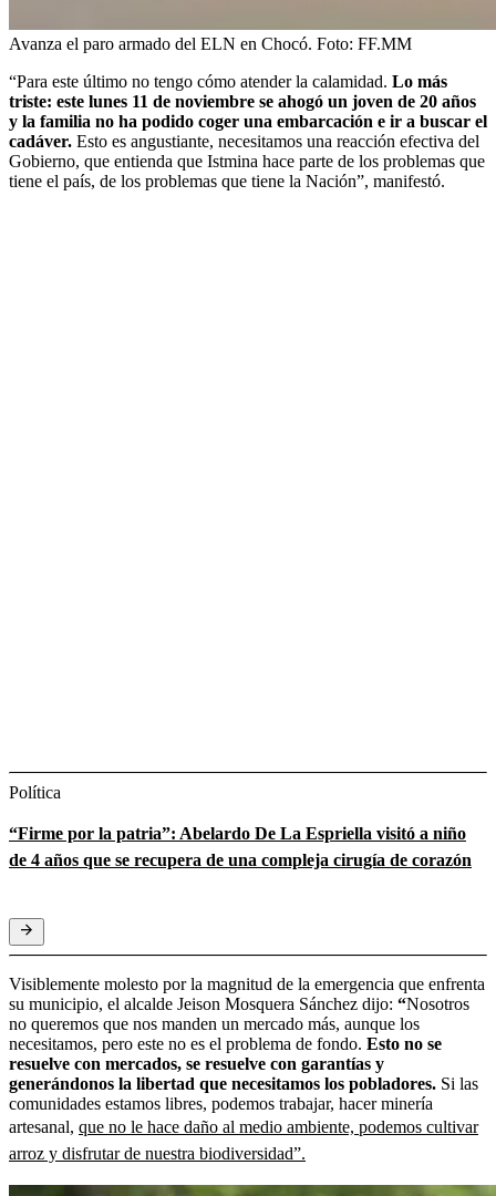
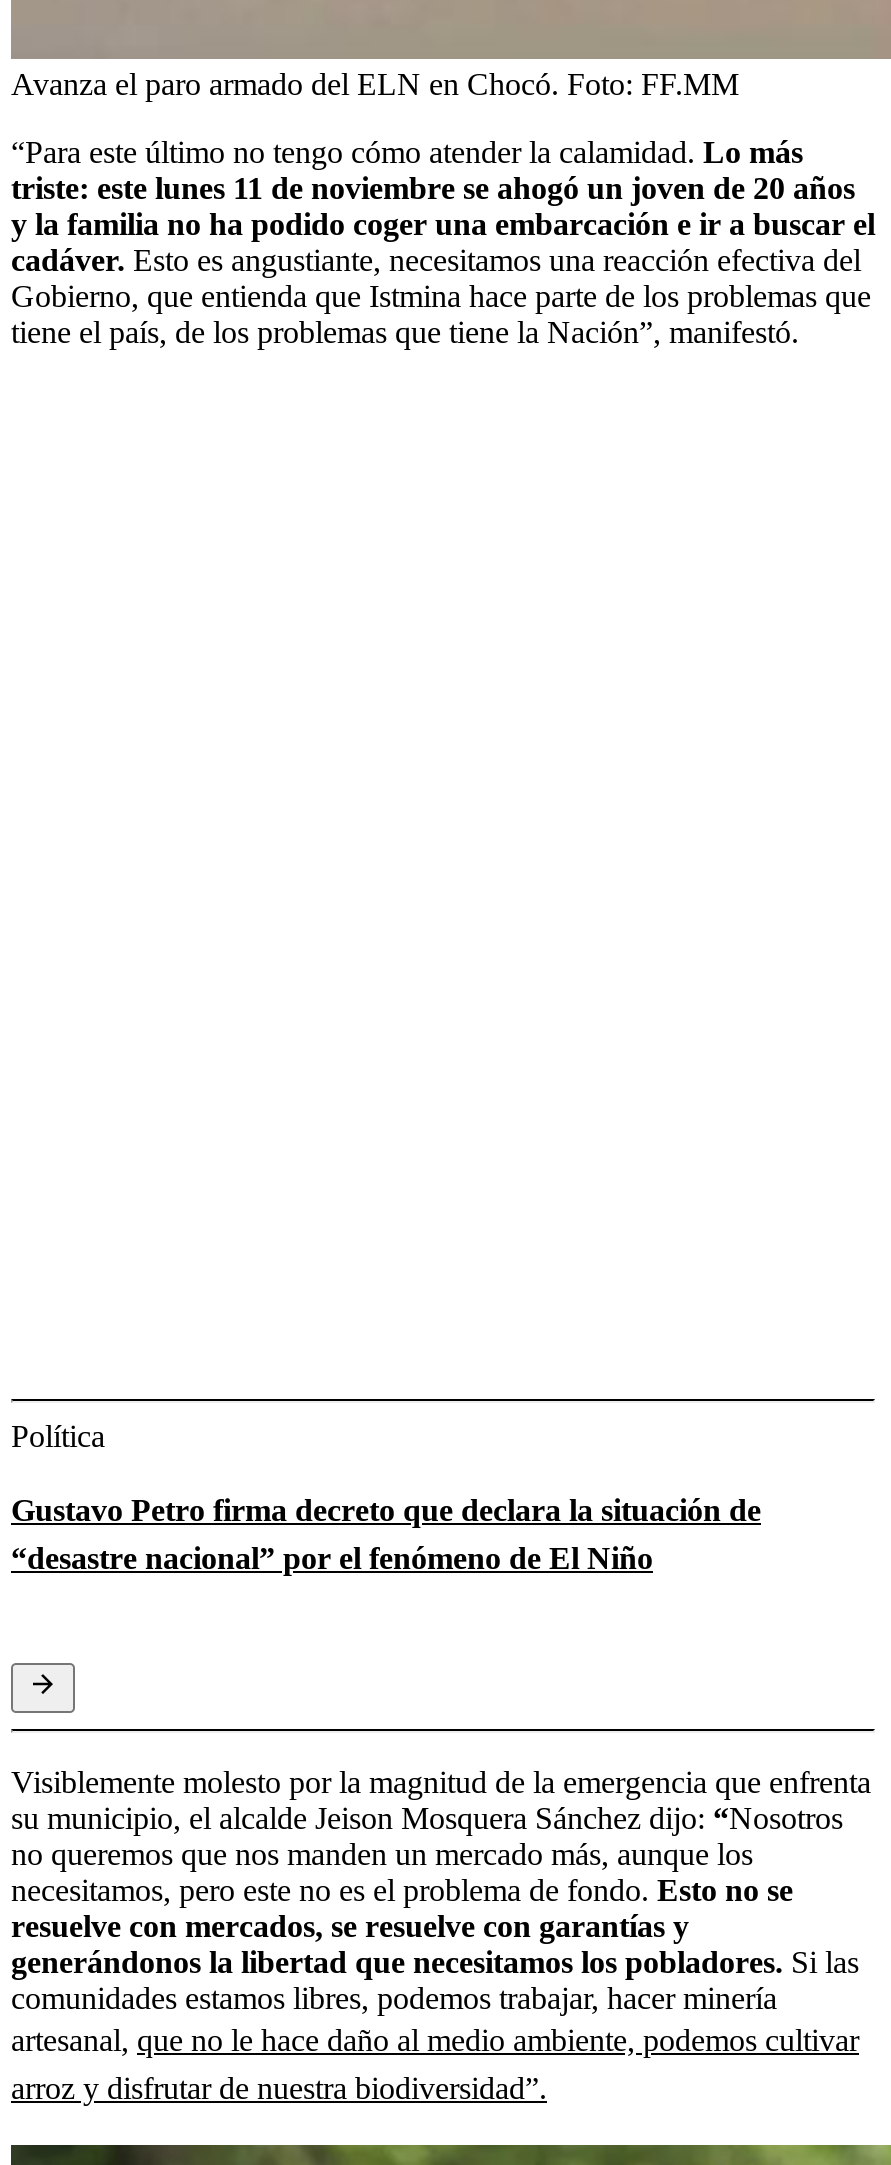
[9,823,472,869] “Firme por la patria”: Abelardo De La Espriella visitó a niño | de 4 años que se recupera de una compleja cirugía de corazón -> [11,1492,761,1574] Gustavo Petro firma decreto que declara la situación de | “desastre nacional” por el fenómeno de El Niño

